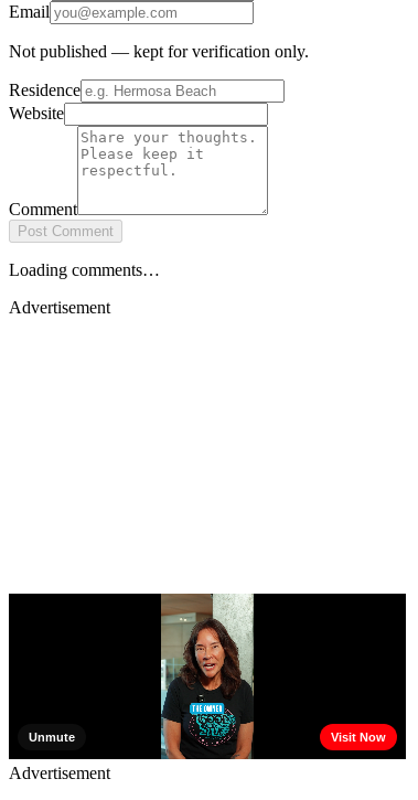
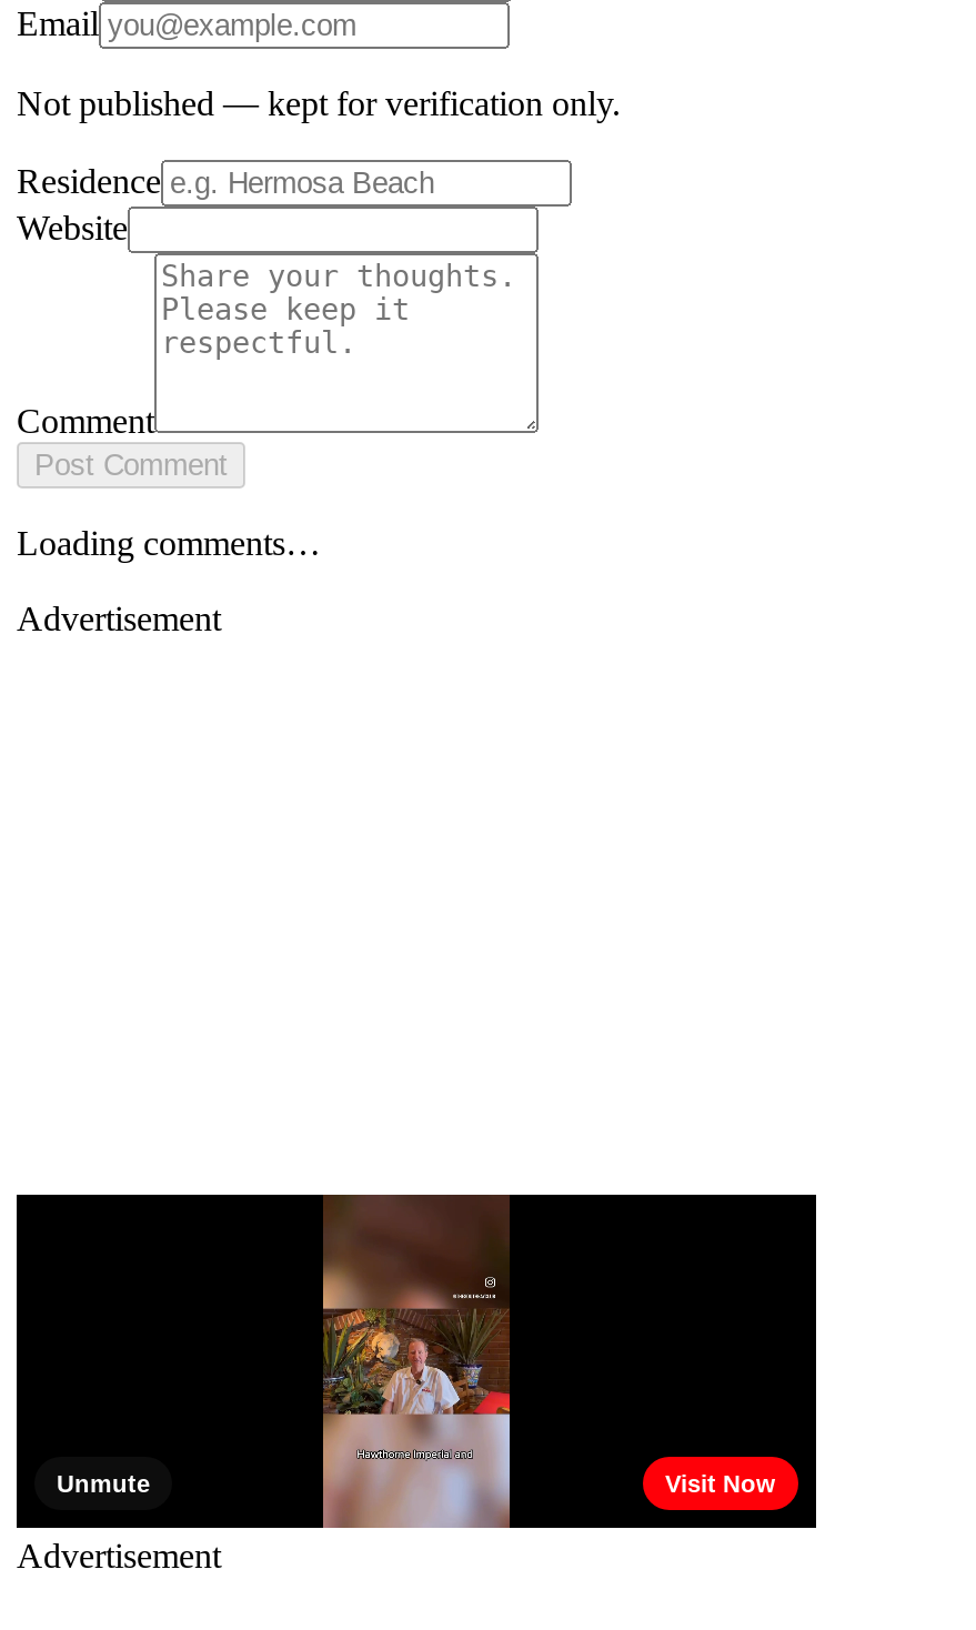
[160,594,255,760] [image] -> [321,1193,512,1530] [image]

